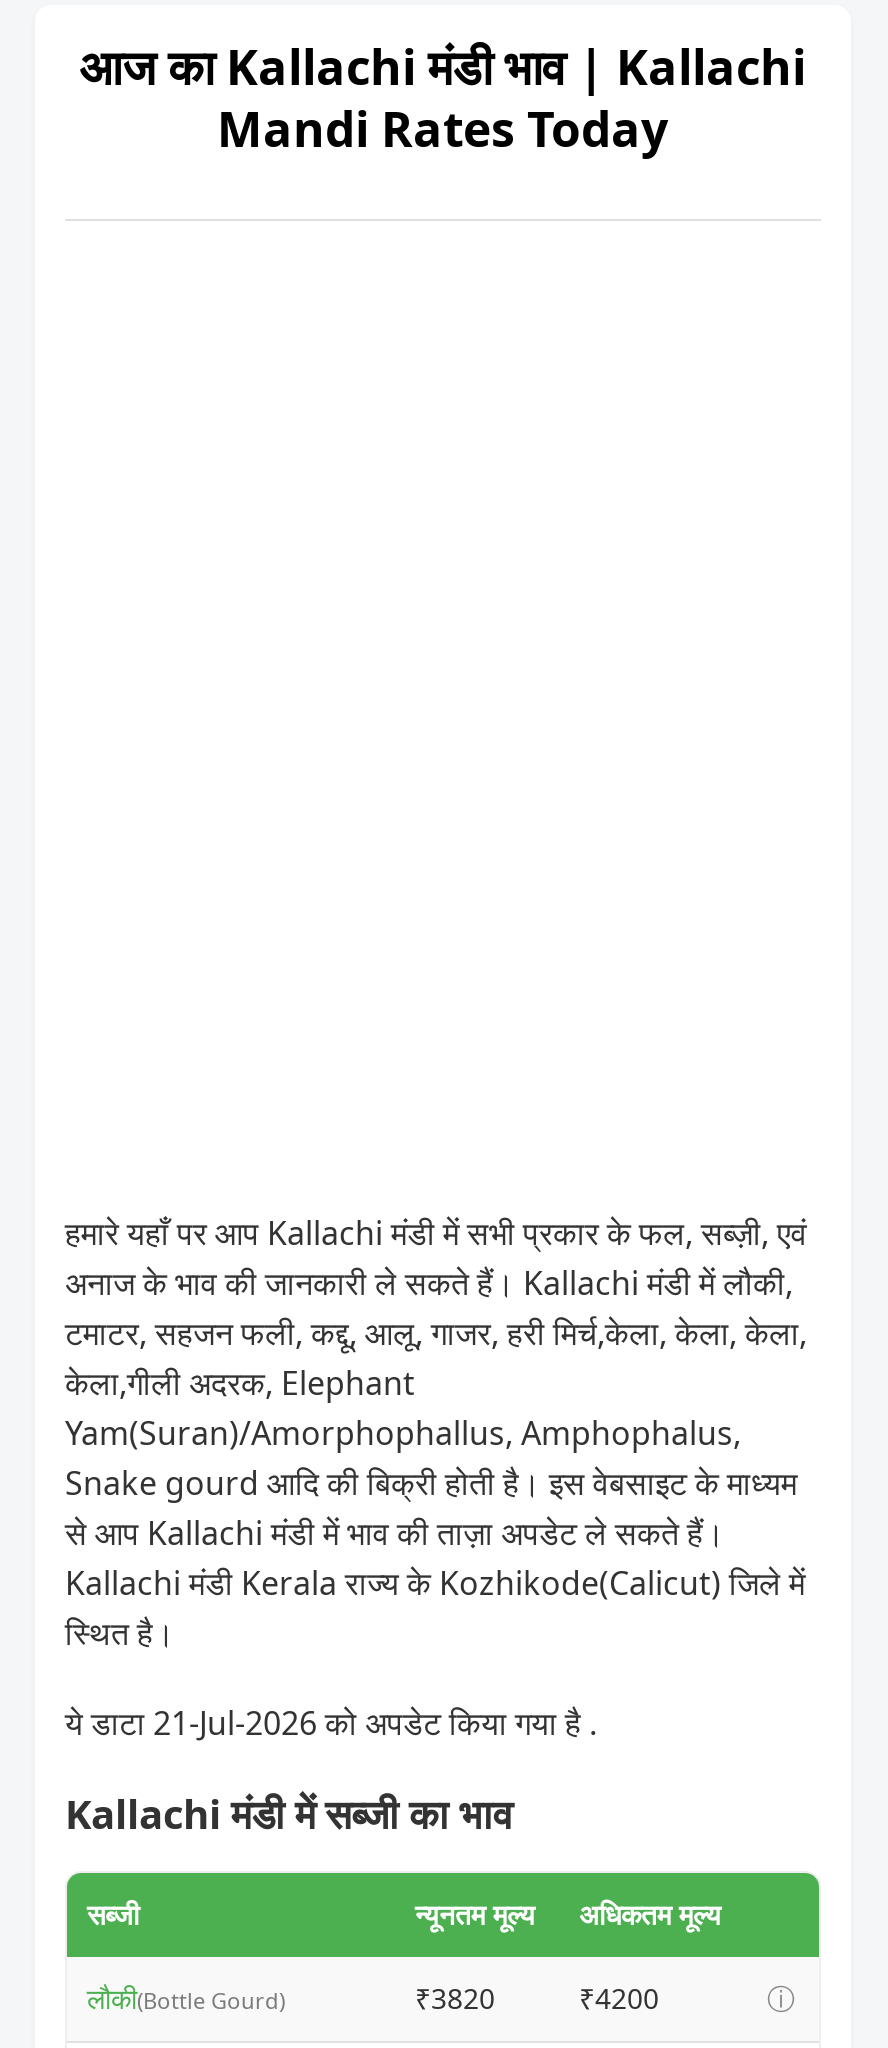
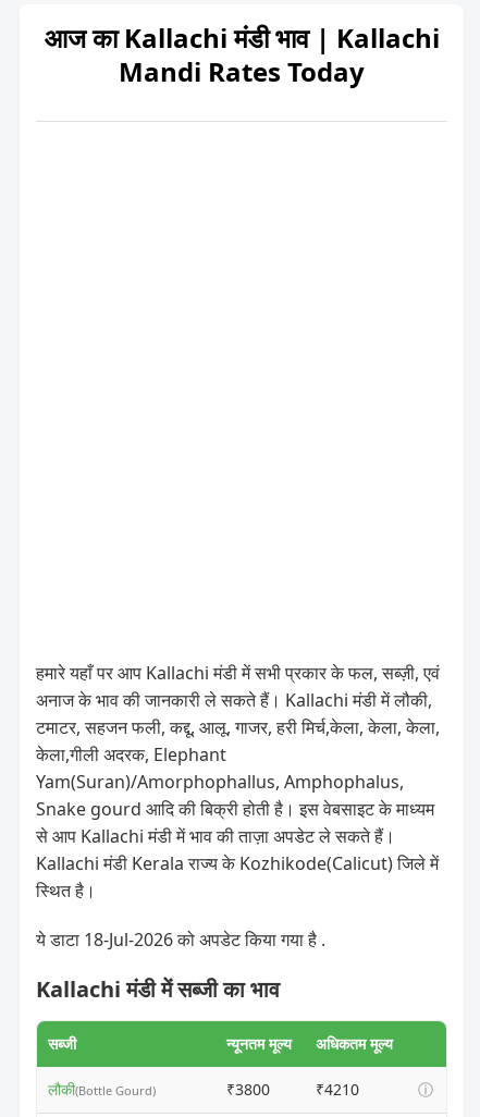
[65,1701,597,1745] ये डाटा 21-Jul-2026 को अपडेट किया गया है . -> [36,928,325,952] ये डाटा 18-Jul-2026 को अपडेट किया गया है .
[415,1979,495,2017] ₹3820 -> [226,1079,270,1100] ₹3800
[579,1979,659,2017] ₹4200 -> [316,1079,359,1100] ₹4210

